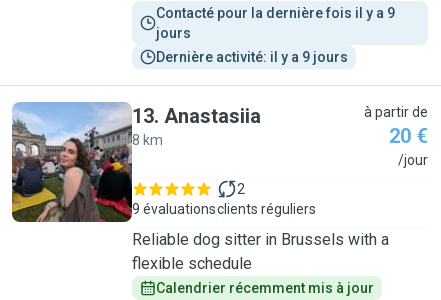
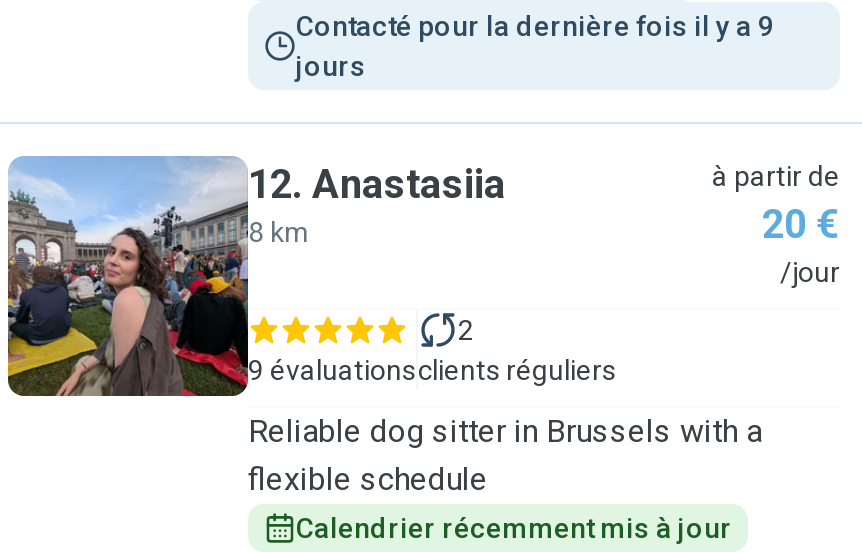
[156,49,348,65] Dernière activité: il y a 9 jours -> none
[132,104,261,128] 13. Anastasiia -> [248,160,506,208] 12. Anastasiia

